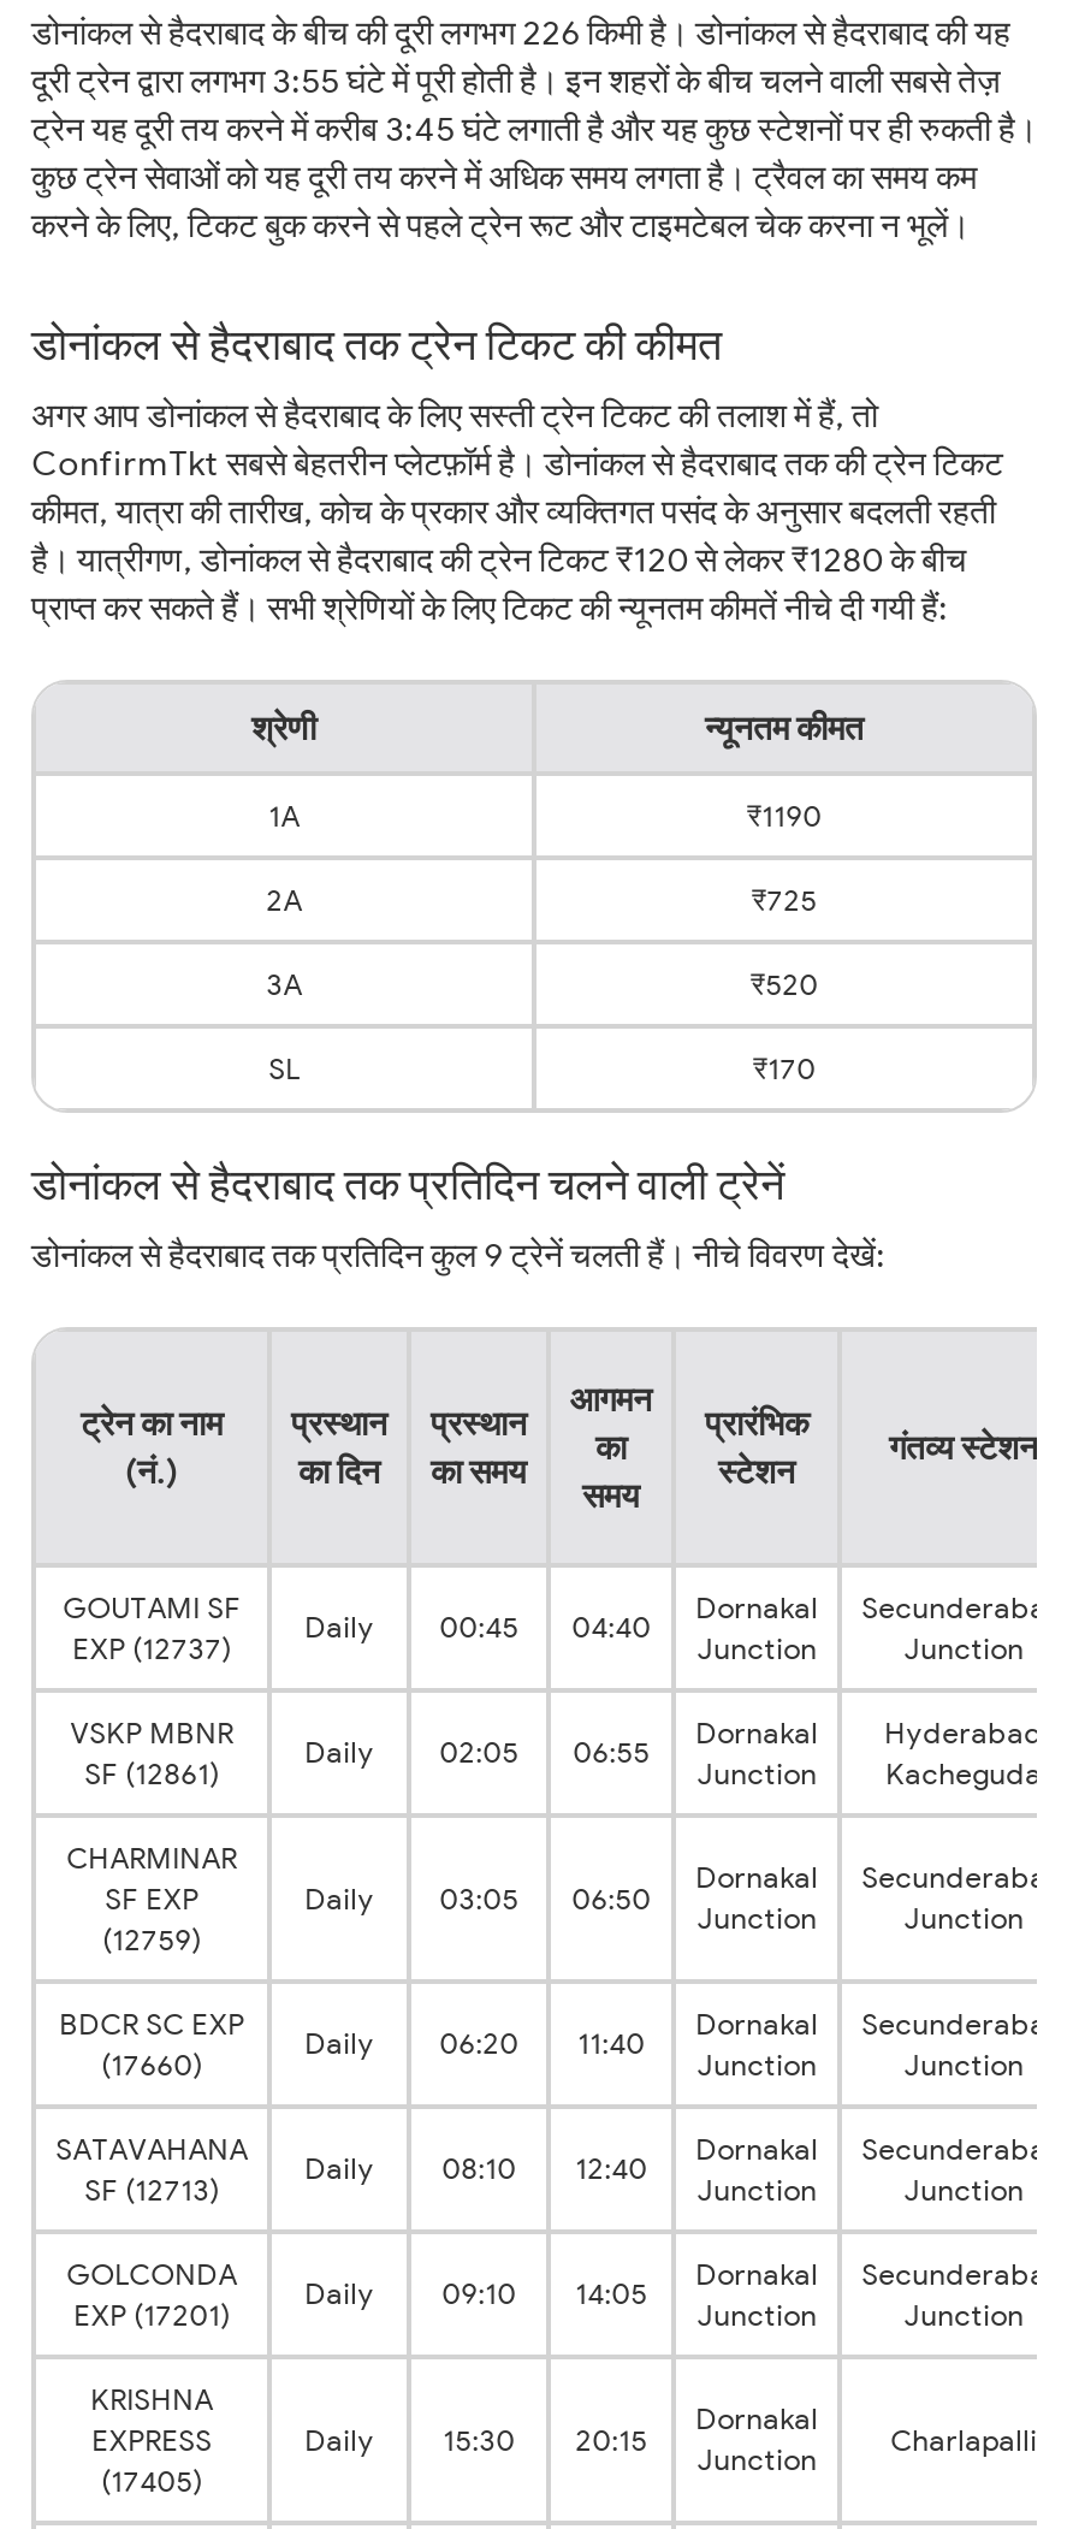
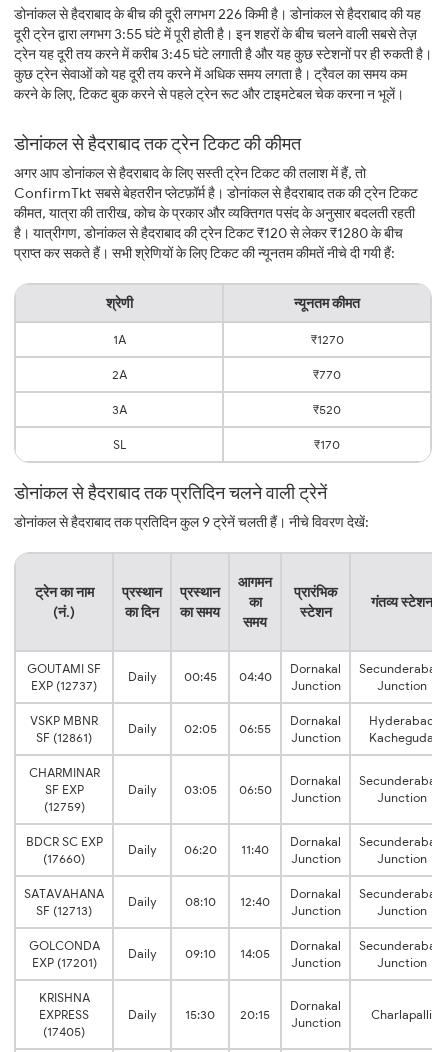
[747,798,822,834] ₹1190 -> [310,332,343,347] ₹1270
[752,882,817,918] ₹725 -> [313,367,341,382] ₹770

